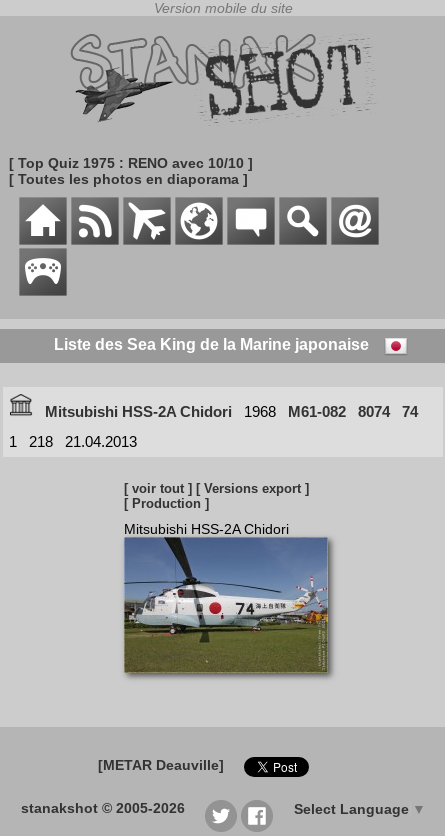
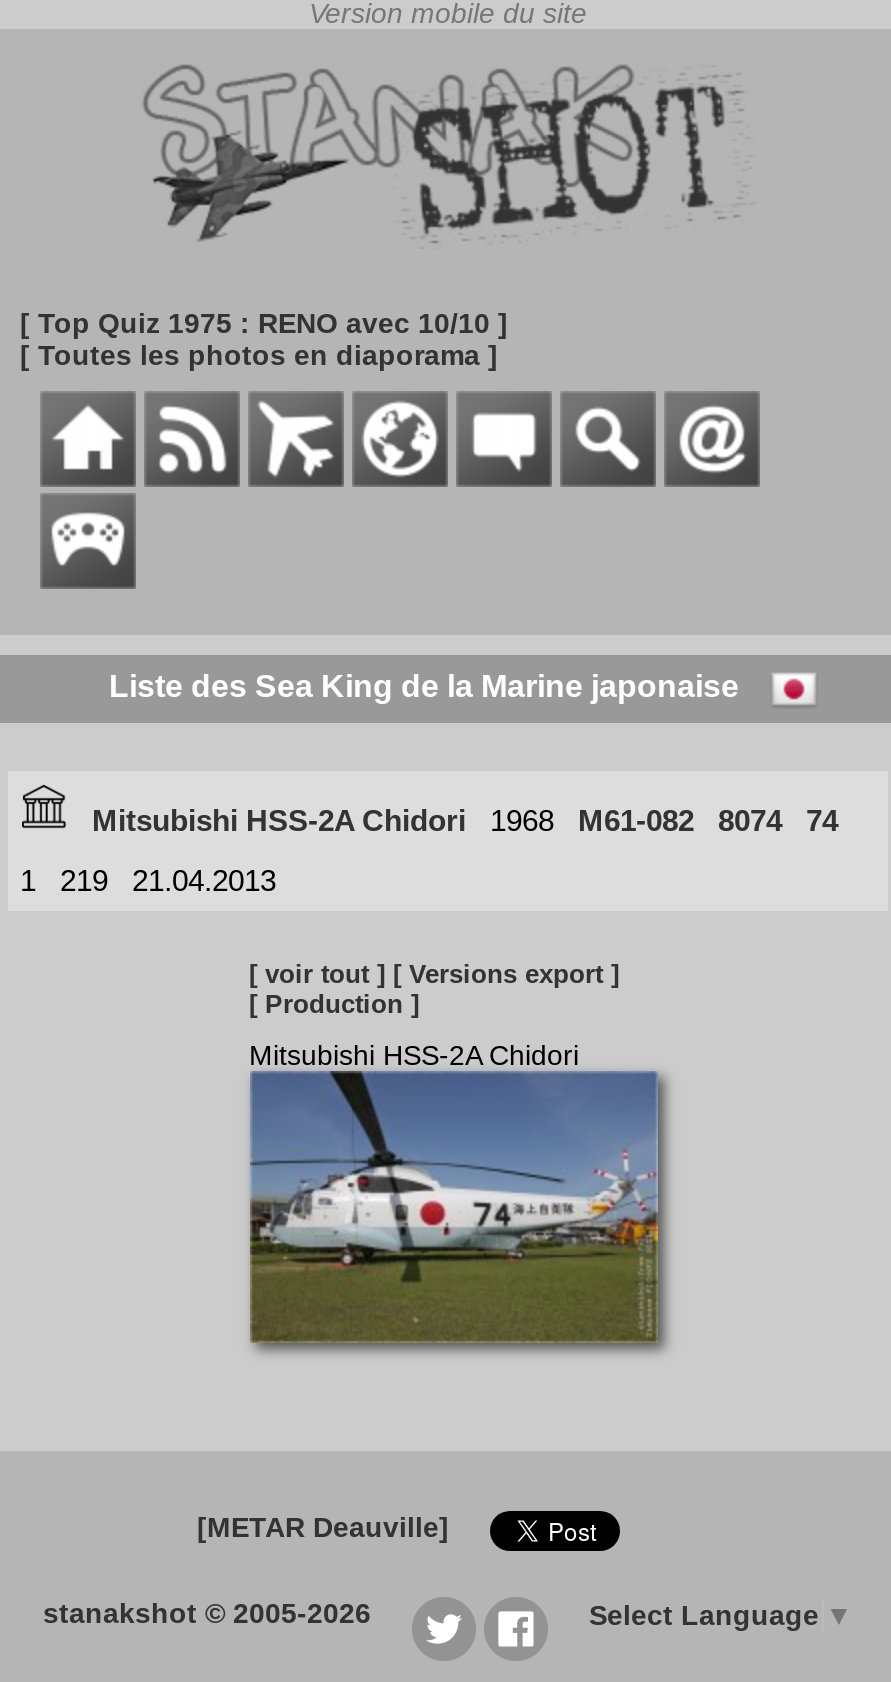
[9,433,137,450] 1 218 21.04.2013 -> [20,863,276,897] 1 219 21.04.2013

